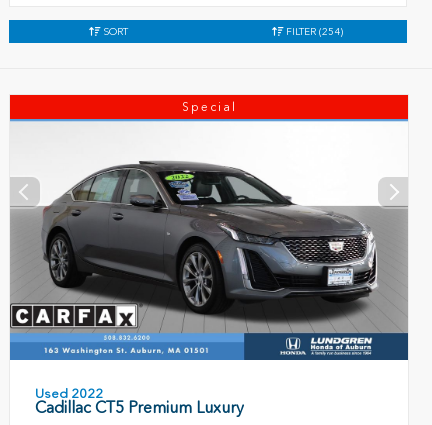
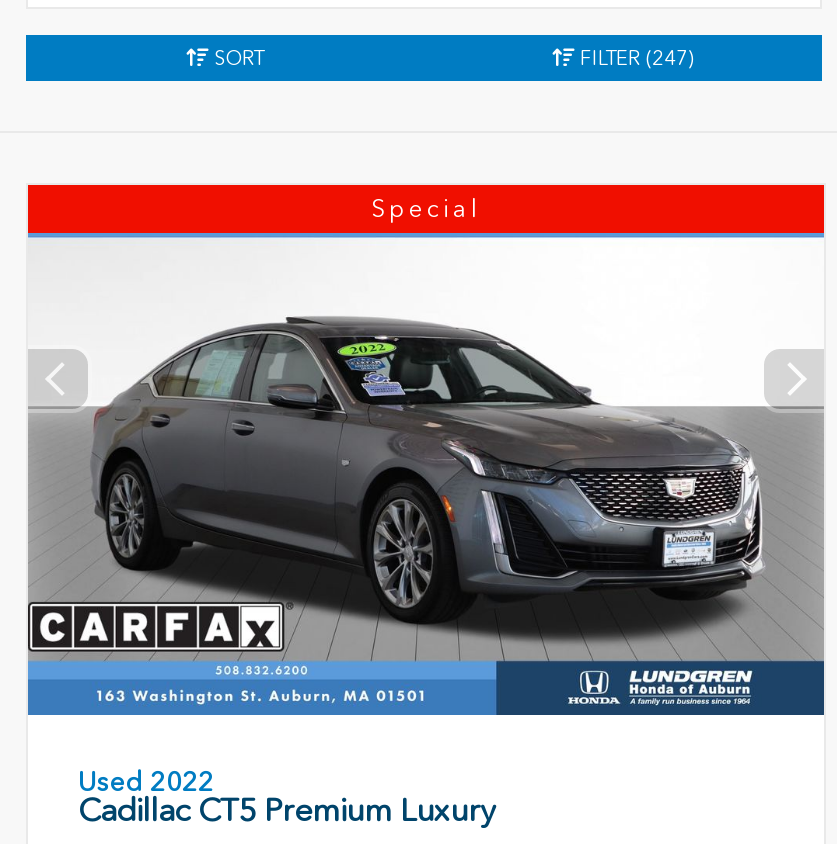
[283,26,343,38] FILTER (254) -> [574,47,694,71] FILTER (247)

